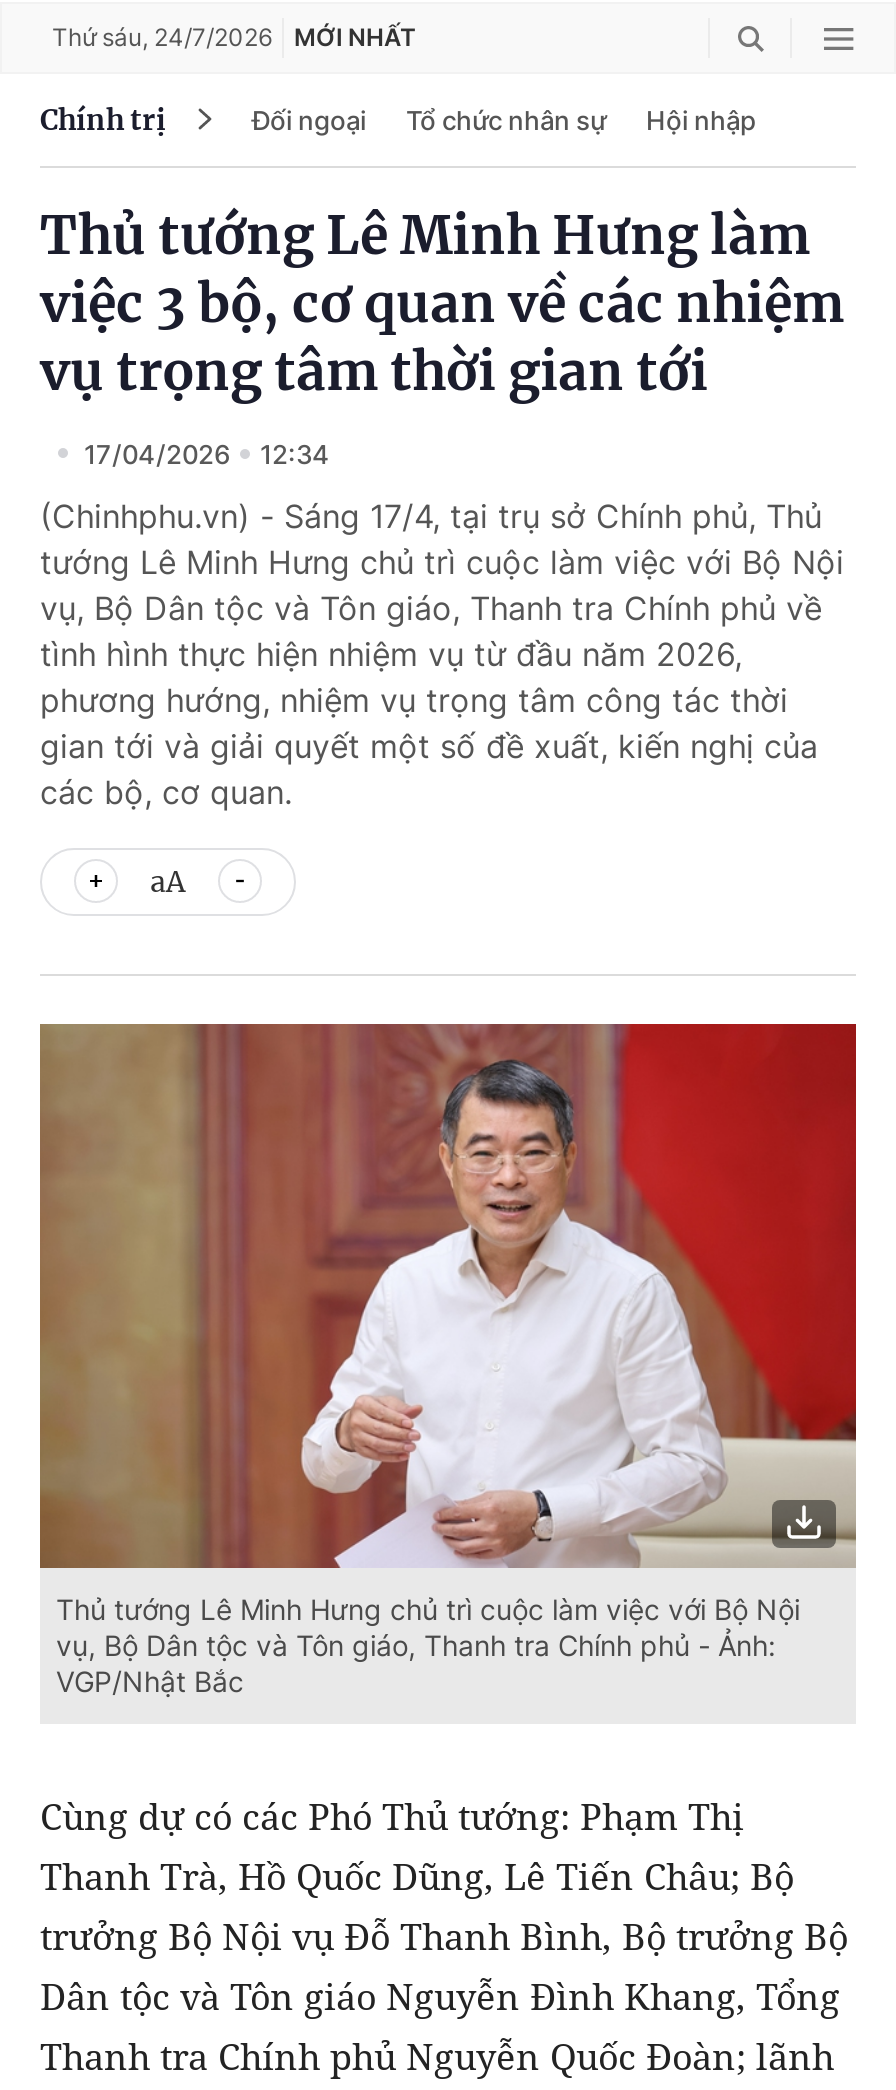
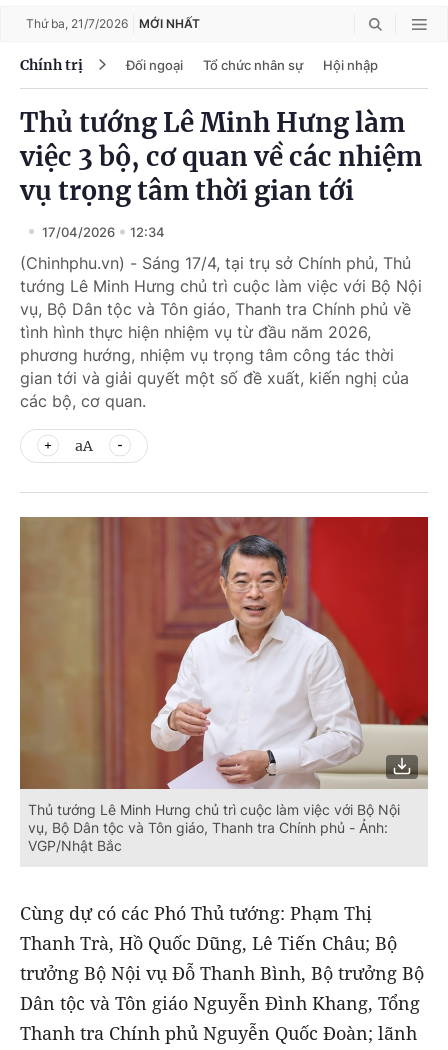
[52,22,416,52] Thứ sáu, 24/7/2026 MỚI NHẤT -> [26,16,200,31] Thứ ba, 21/7/2026 MỚI NHẤT

